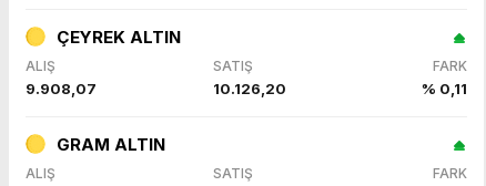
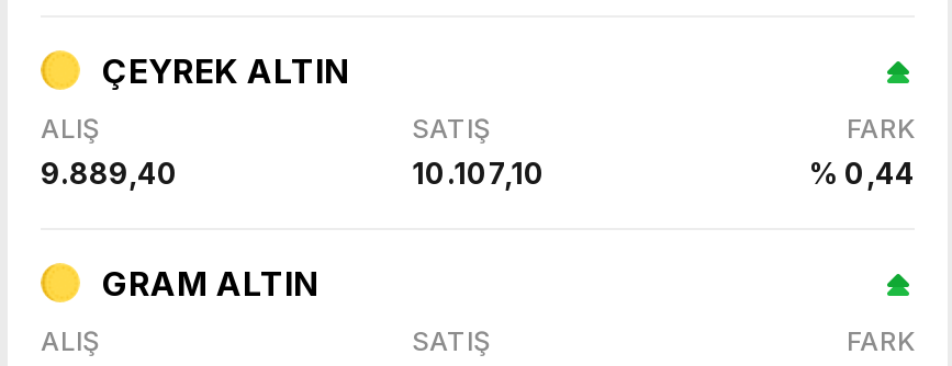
[26,80,97,97] 9.908,07 -> [41,155,179,190] 9.889,40
[213,80,286,97] 10.126,20 -> [412,155,546,190] 10.107,10
[422,80,467,97] % 0,11 -> [809,155,915,190] % 0,44

